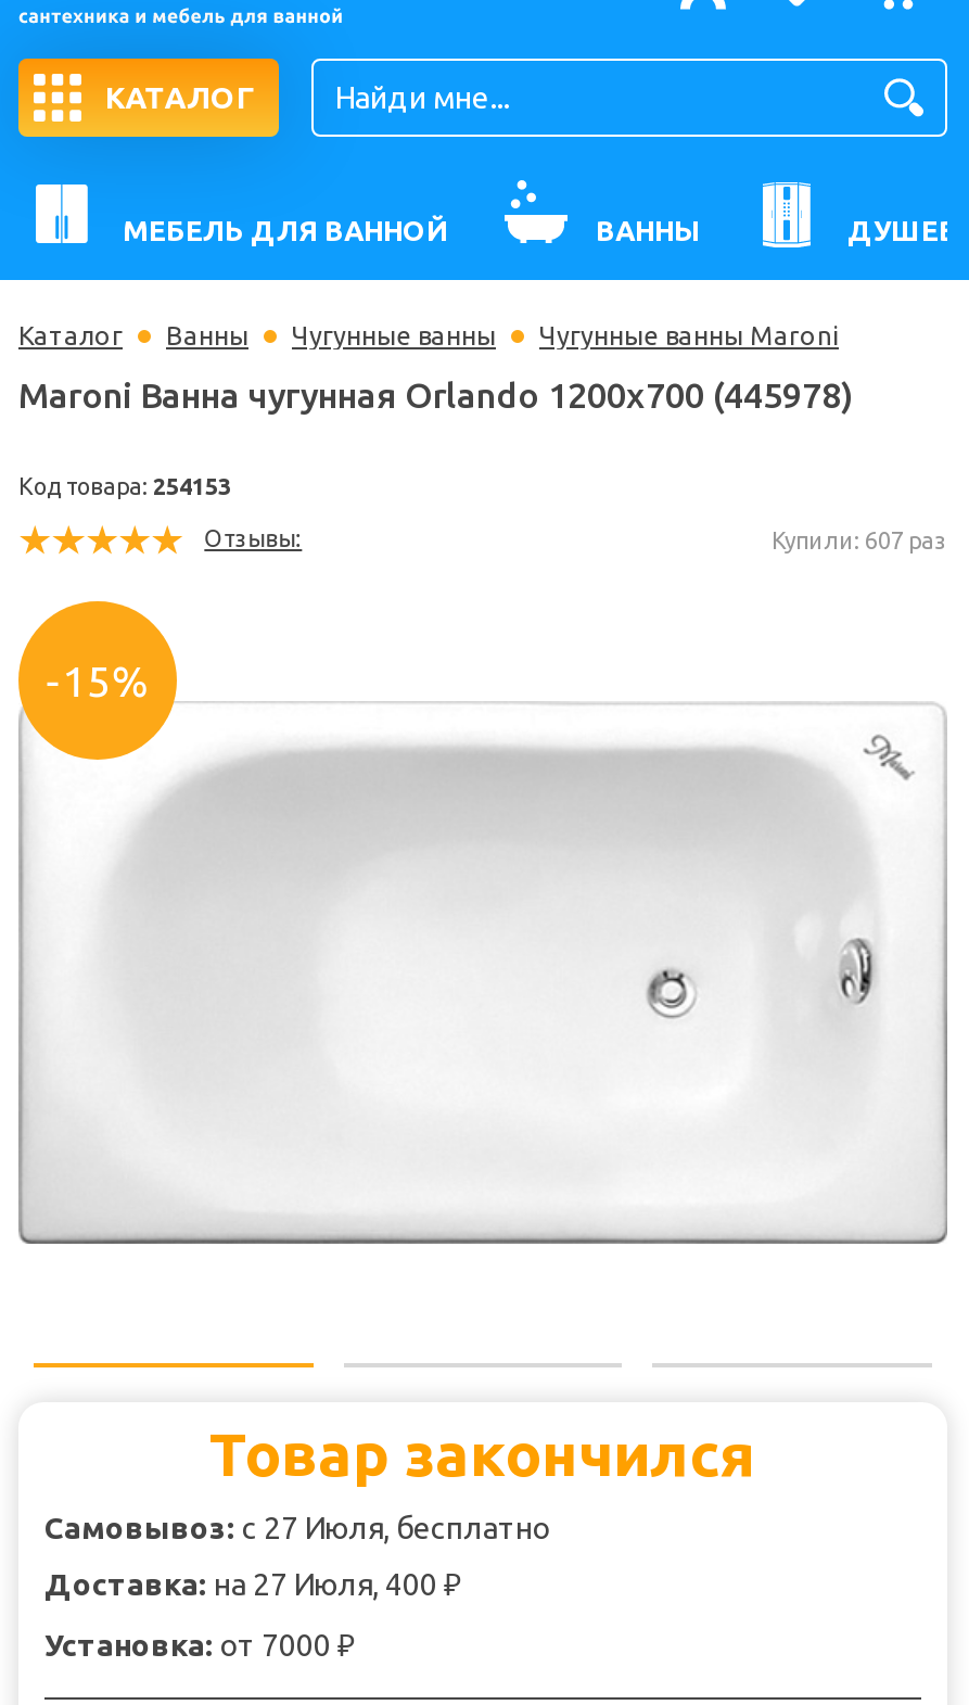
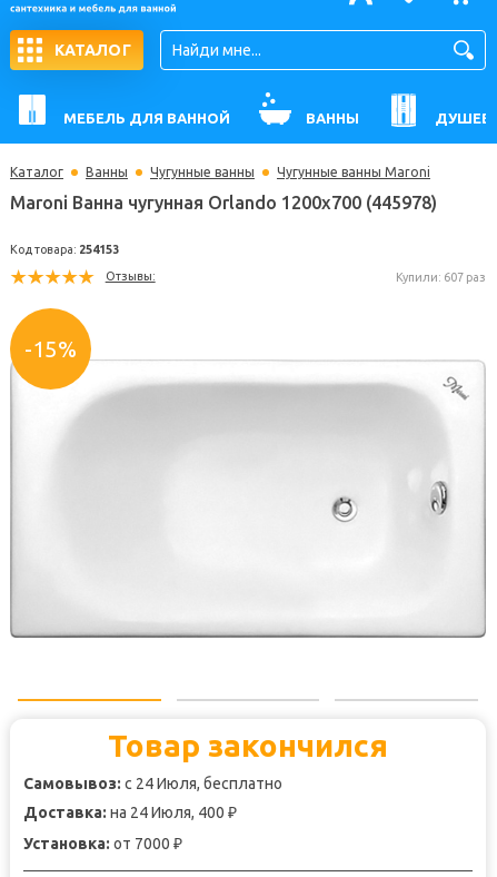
[44,1511,550,1546] Самовывоз: с 27 Июля, бесплатно -> [23,775,282,793] Самовывоз: с 24 Июля, бесплатно
[44,1567,461,1602] Доставка: на 27 Июля, 400 ₽ -> [23,804,237,821] Доставка: на 24 Июля, 400 ₽

